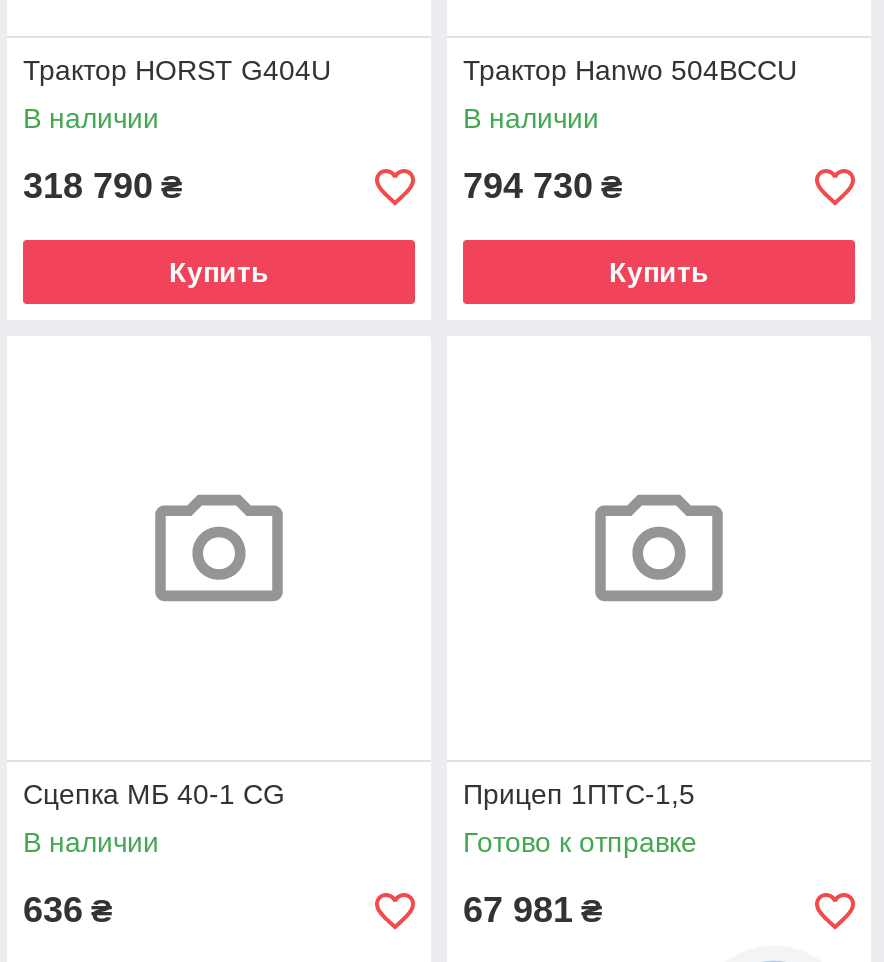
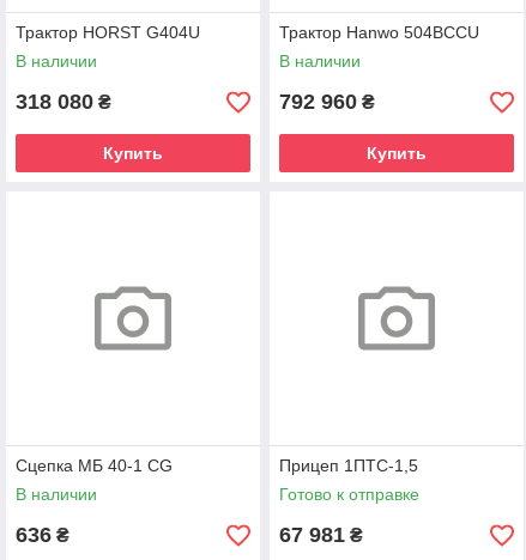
[23,167,183,207] 318 790 ₴ -> [16,90,111,114] 318 080 ₴
[463,167,623,207] 794 730 ₴ -> [279,90,375,114] 792 960 ₴

